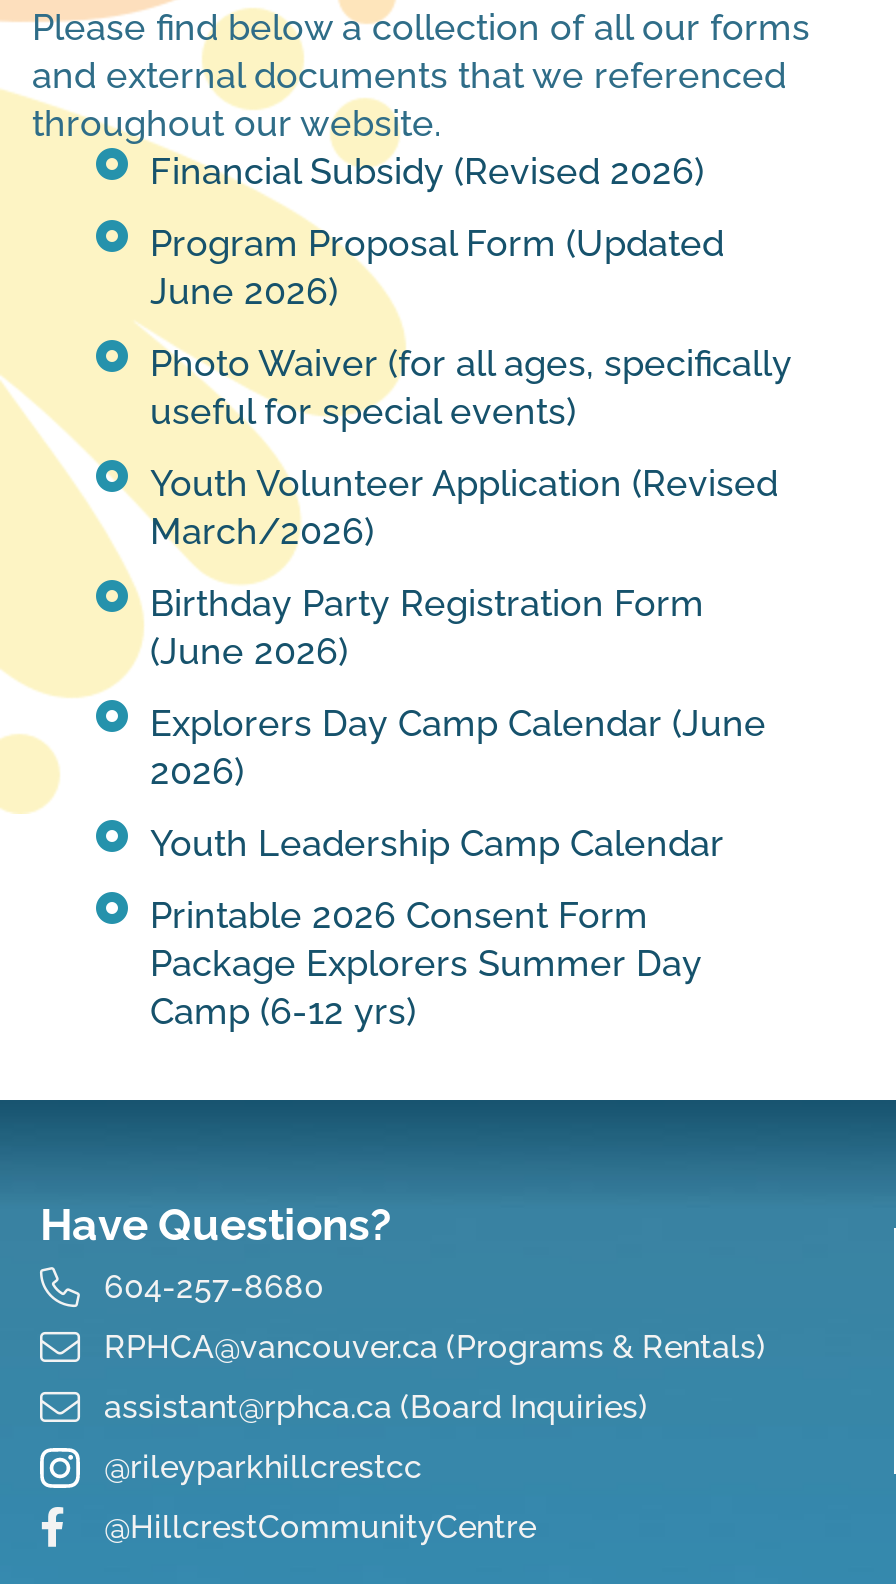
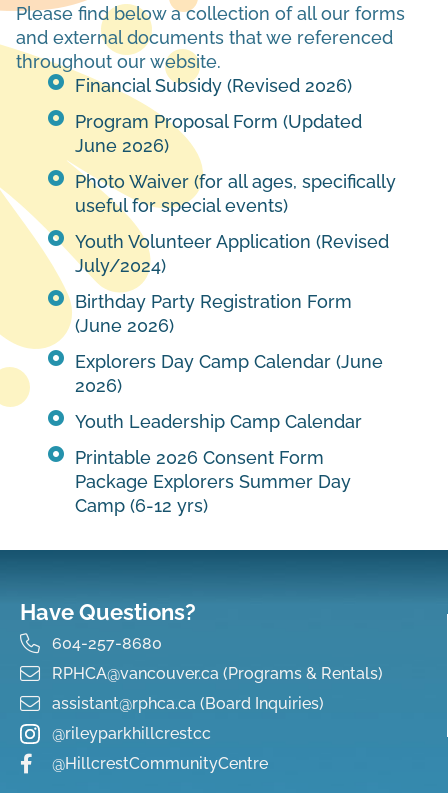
[150,510,374,552] March/2026) -> [75,255,166,276] July/2024)

